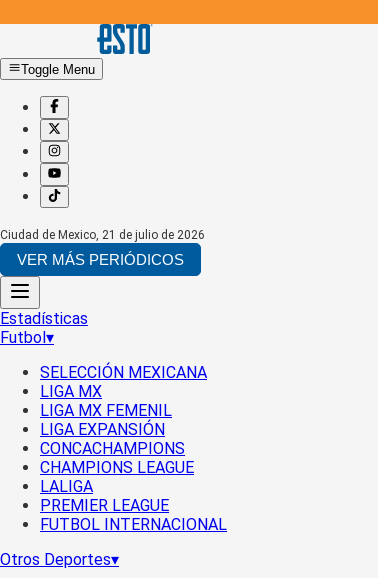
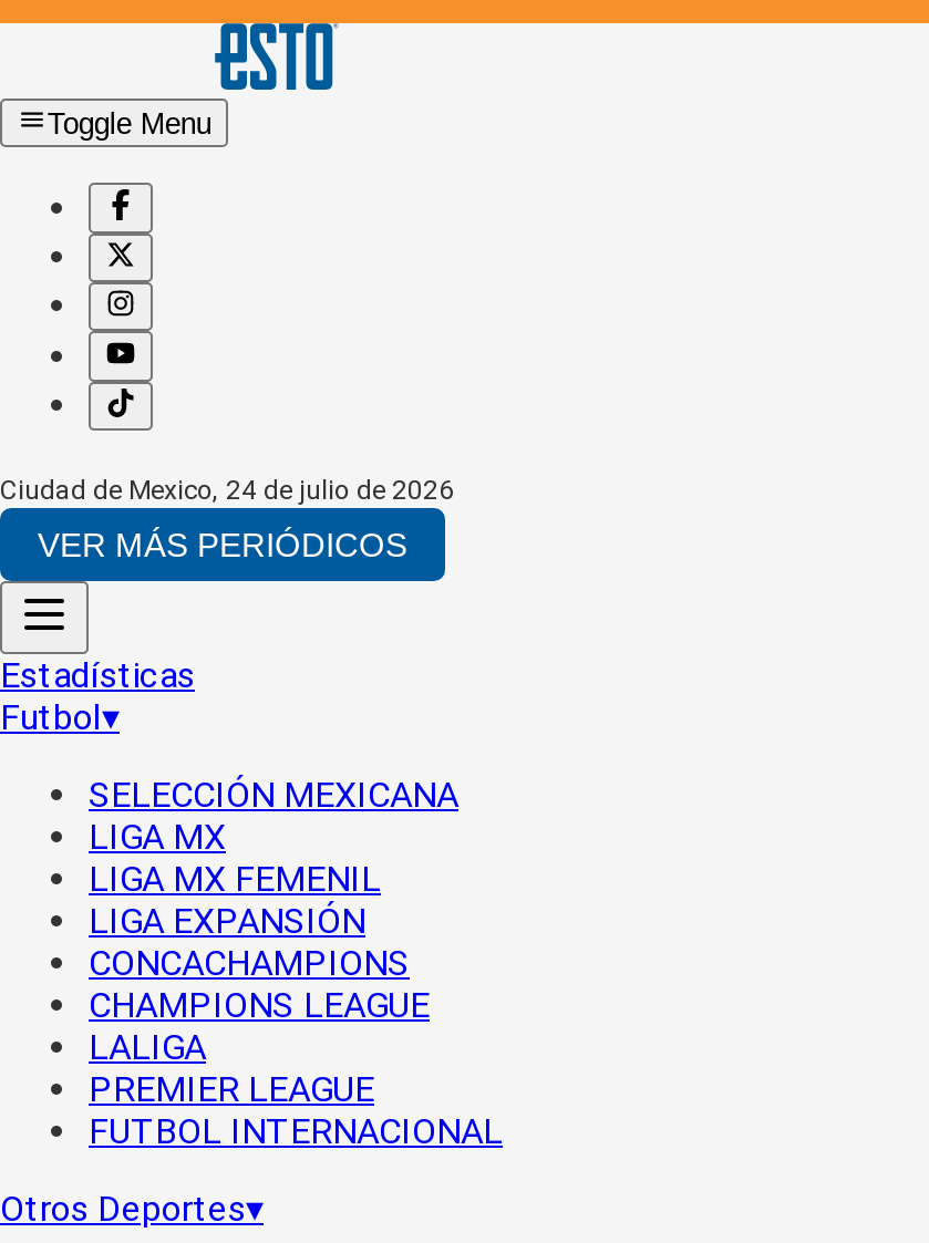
[0,228,205,242] Ciudad de Mexico, 21 de julio de 2026 -> [0,475,454,506] Ciudad de Mexico, 24 de julio de 2026

